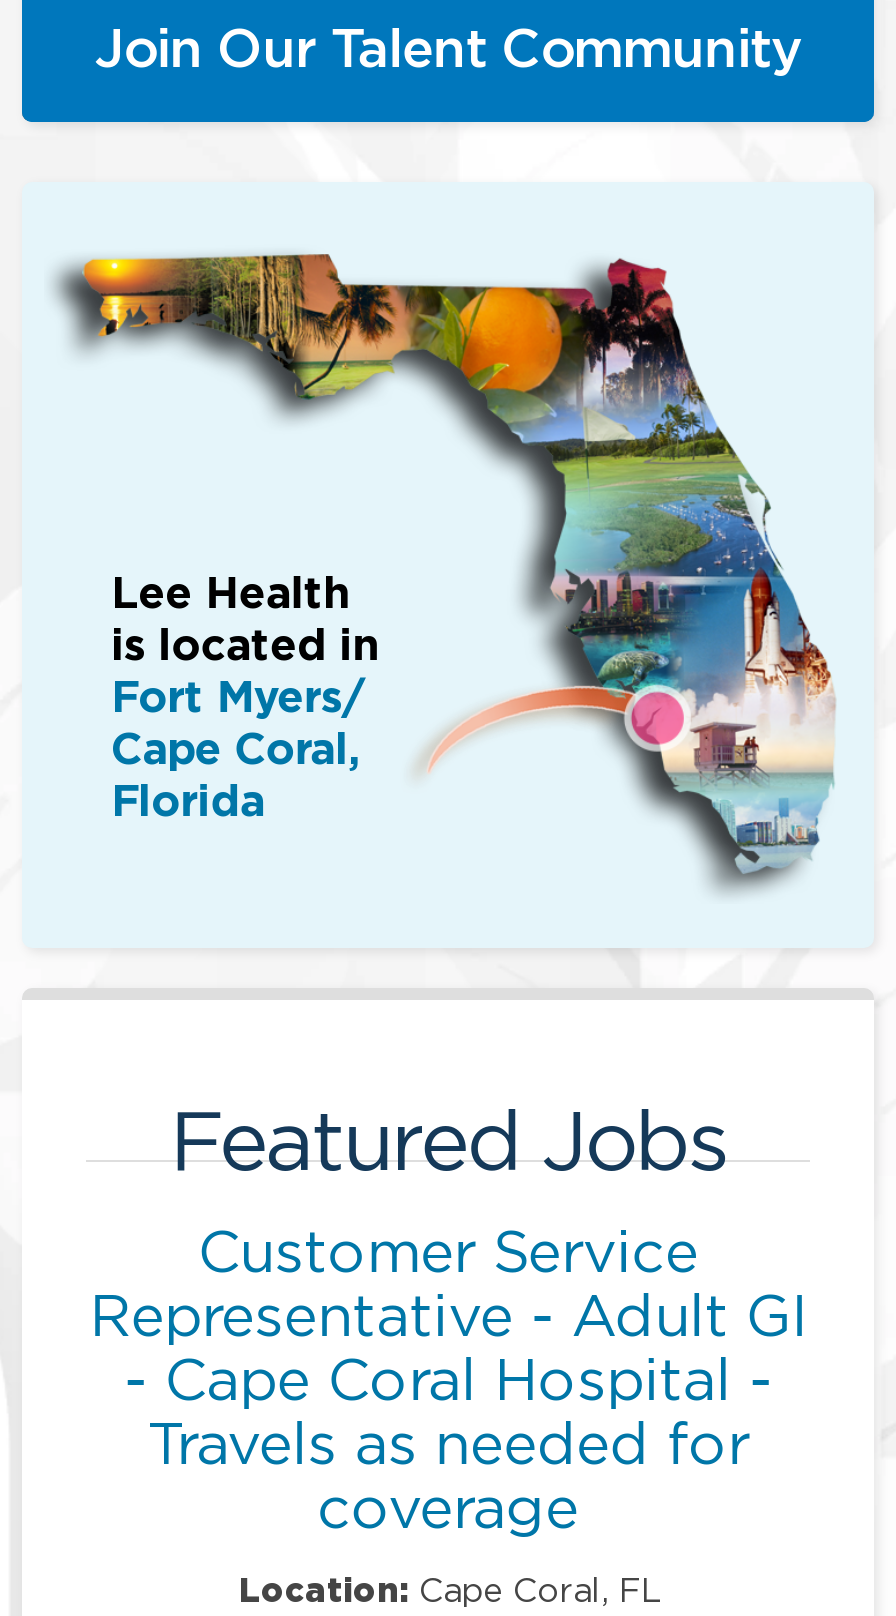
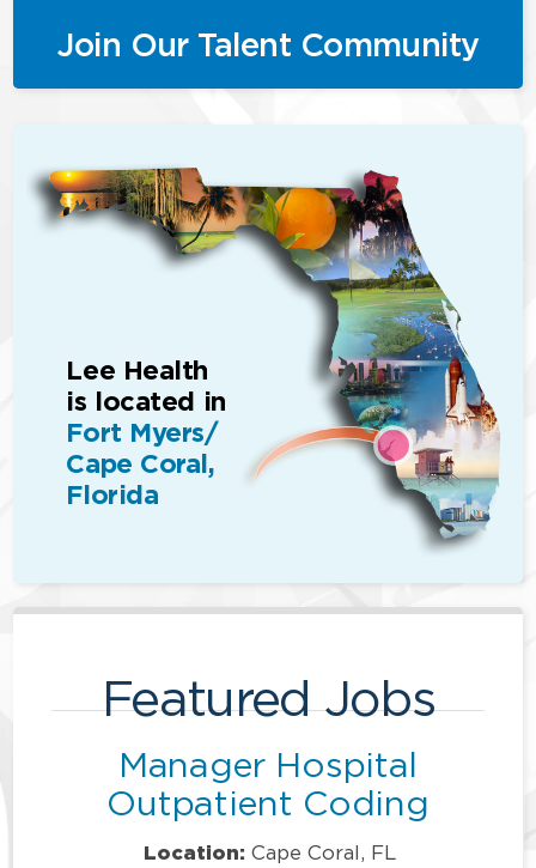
[89,1220,807,1538] Customer Service | Representative - Adult GI | - Cape Coral Hospital - | Travels as needed for | coverage -> [107,746,429,821] Manager Hospital | Outpatient Coding

